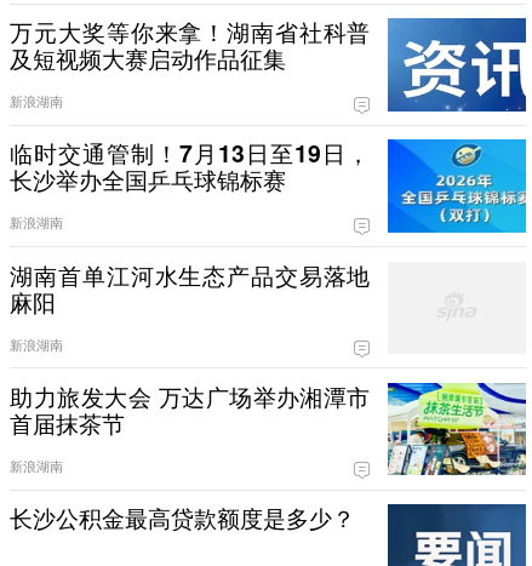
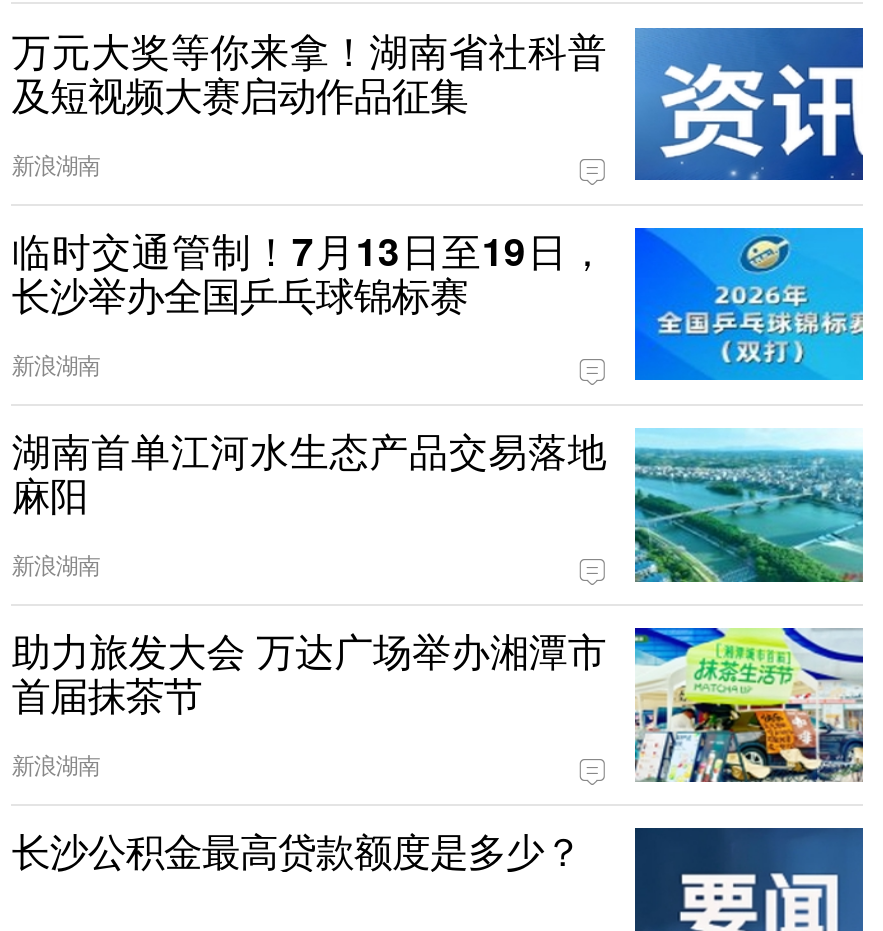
none -> [633,427,865,585] [image]

